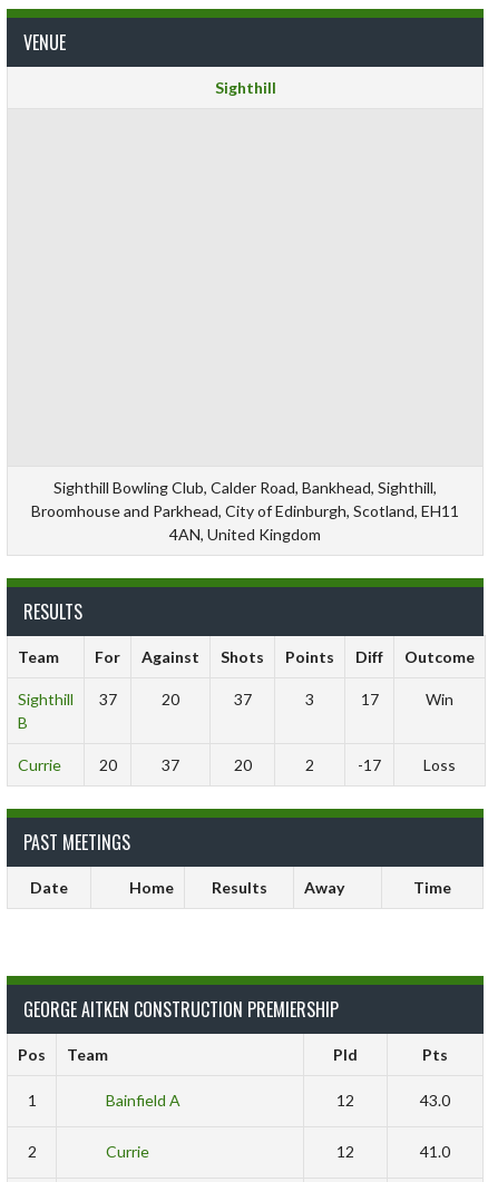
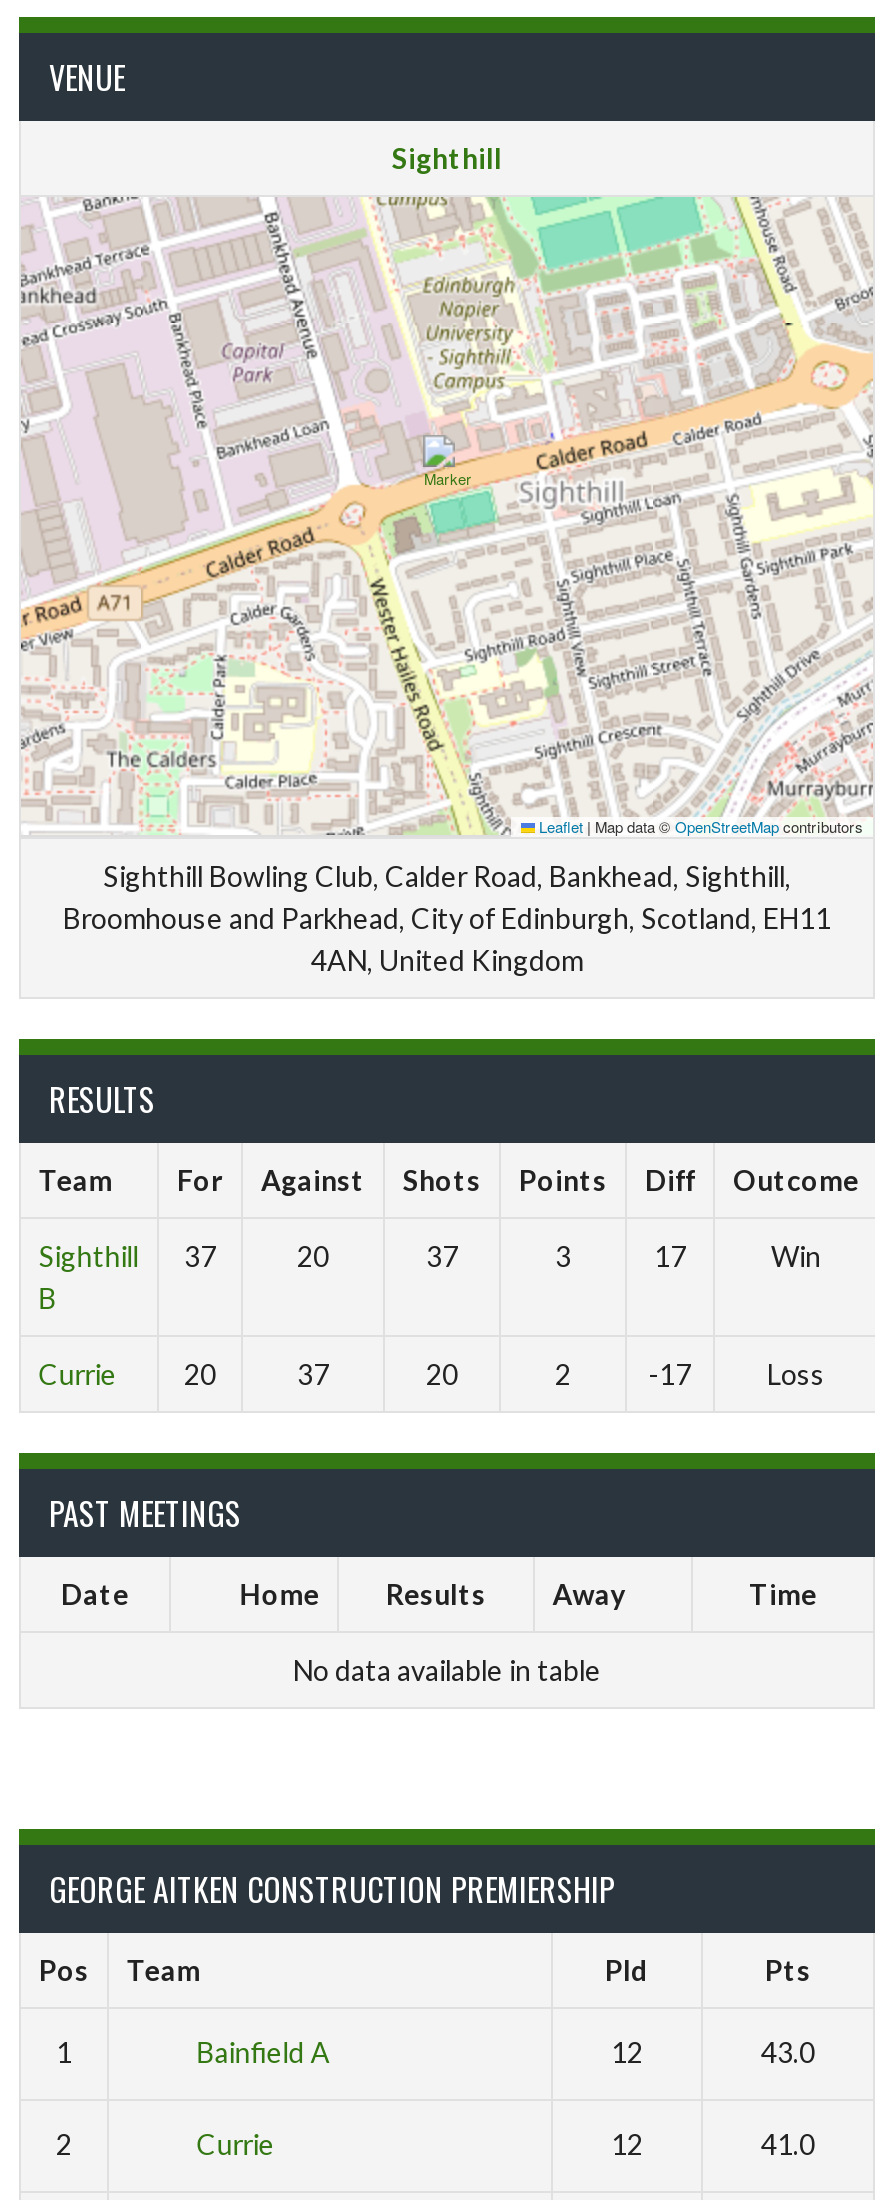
none -> [19,195,873,837] [image] | Leaflet Map data © OpenStreetMap contributors
none -> [293,1653,601,1687] No data available in table

